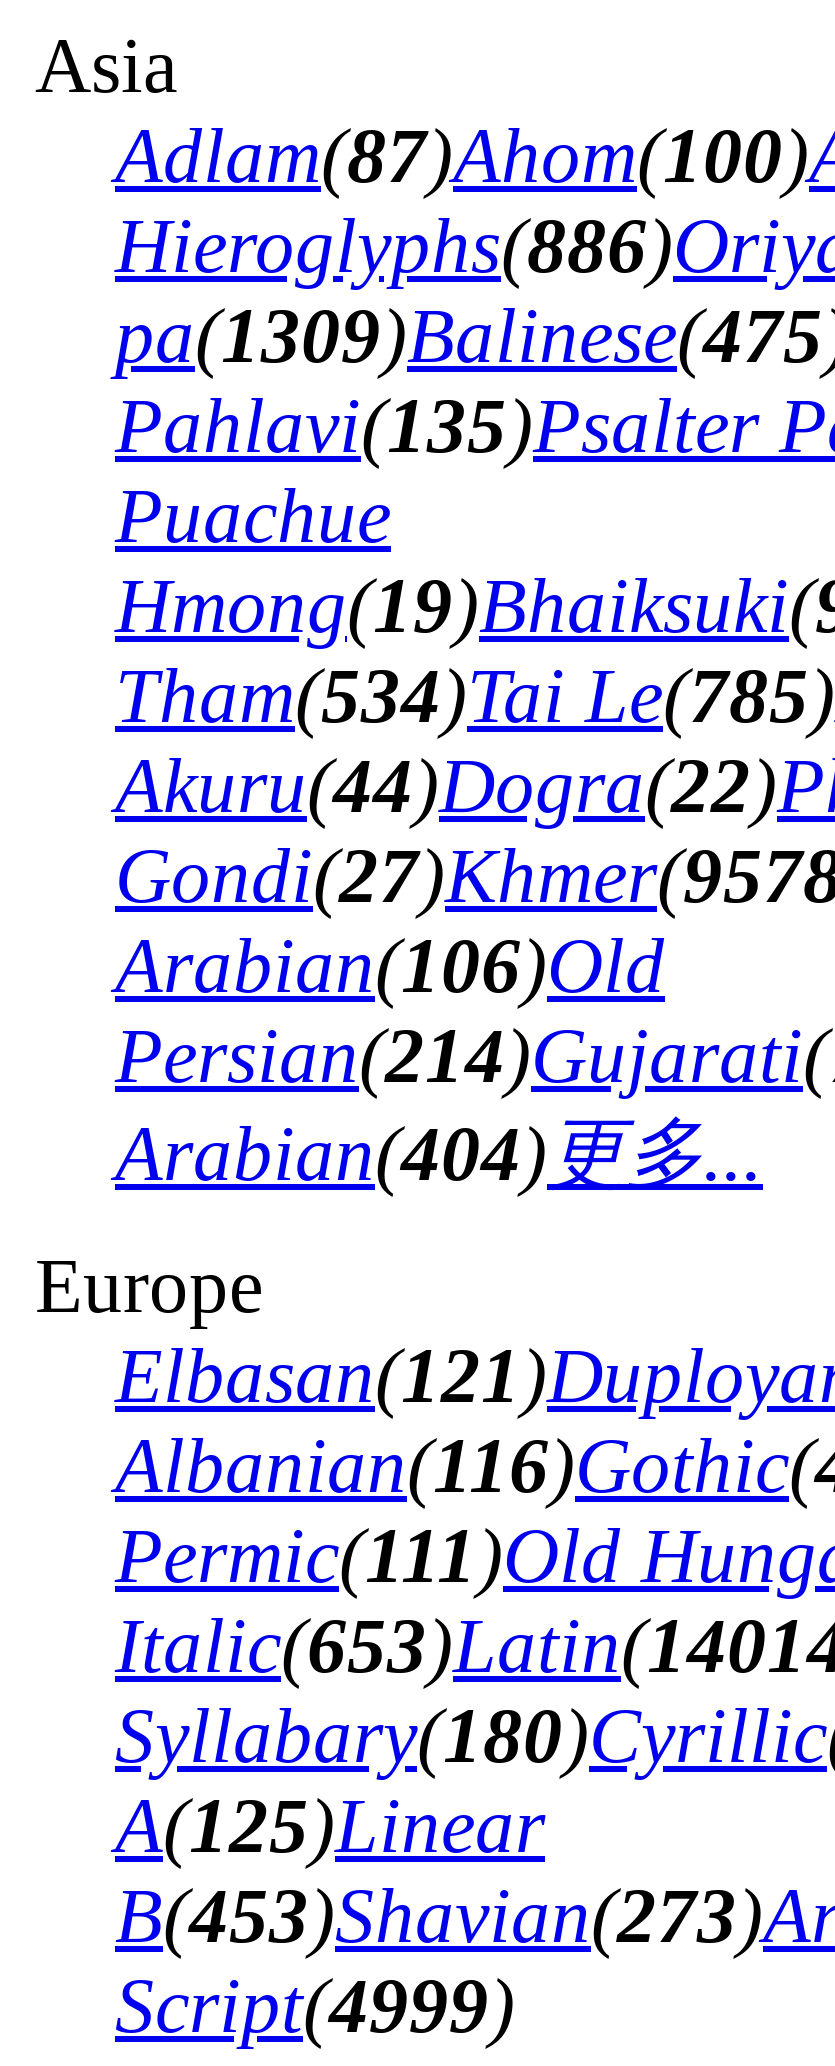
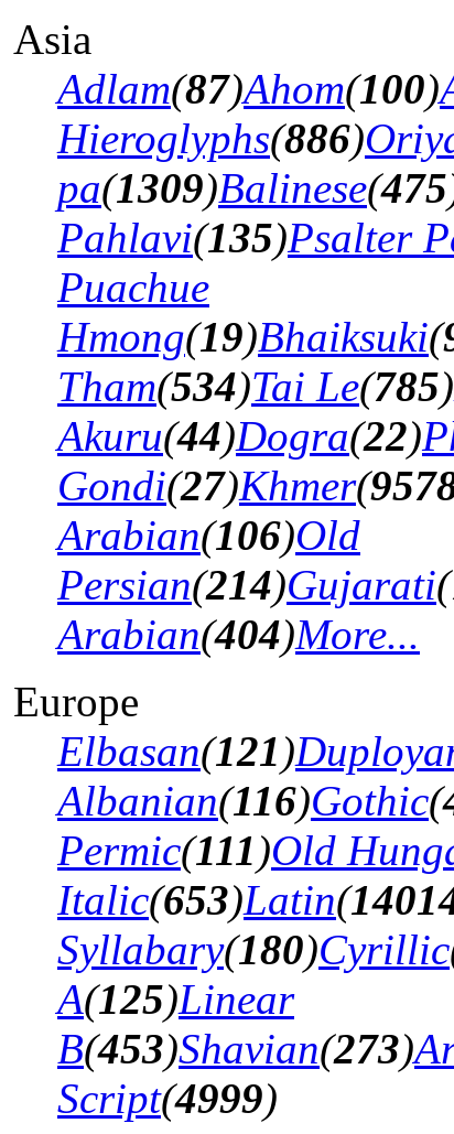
[115,1110,763,1196] Arabian(404)更多... -> [57,611,420,658] Arabian(404)More...

